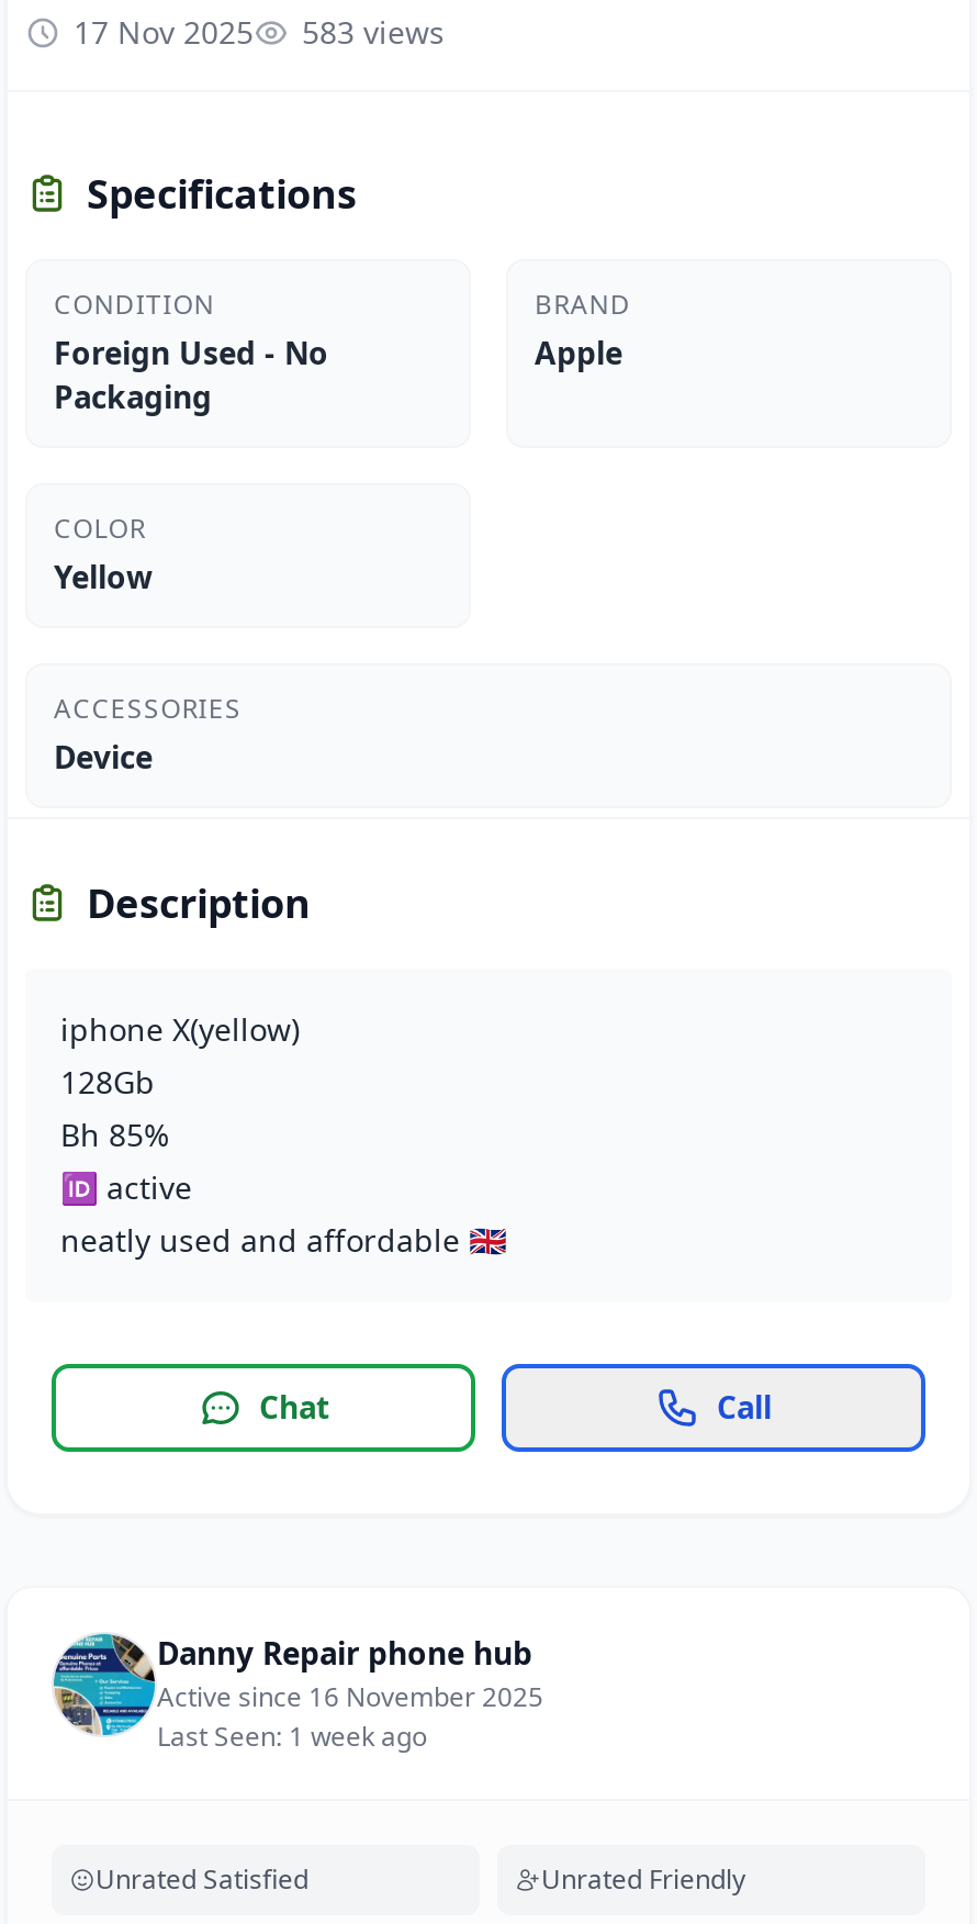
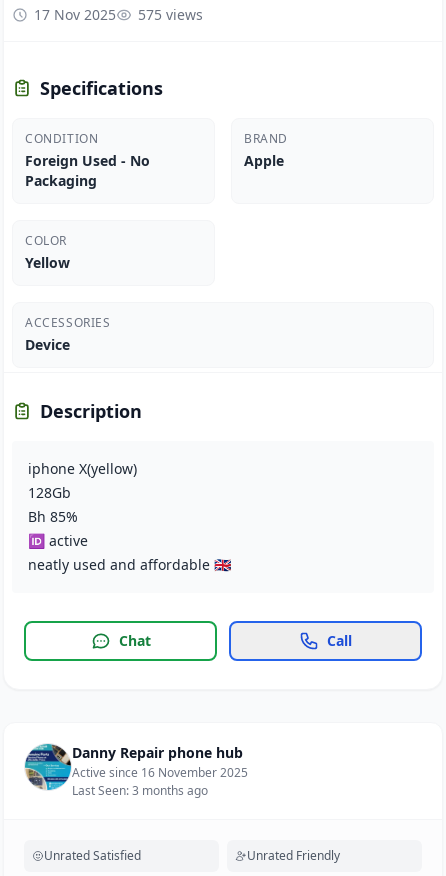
[74,10,445,52] 17 Nov 2025 583 views -> [34,4,203,23] 17 Nov 2025 575 views
[157,1716,427,1754] Last Seen: 1 week ago -> [72,781,208,798] Last Seen: 3 months ago

